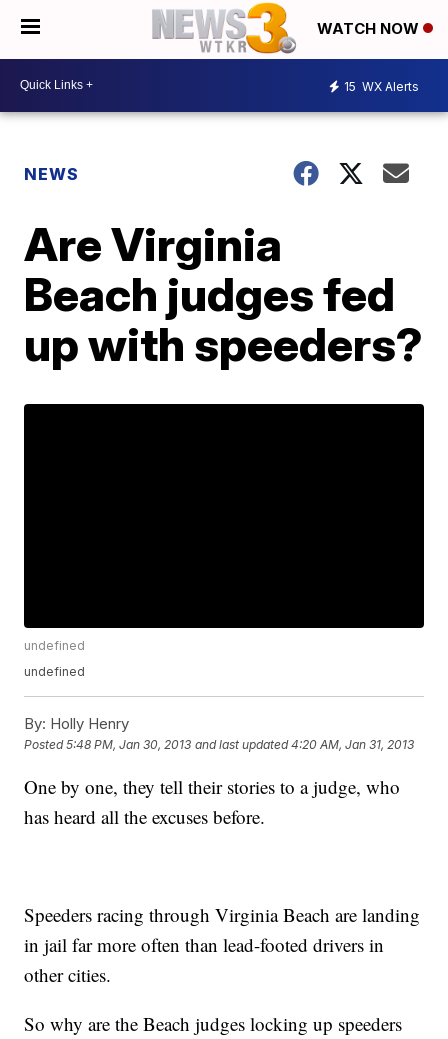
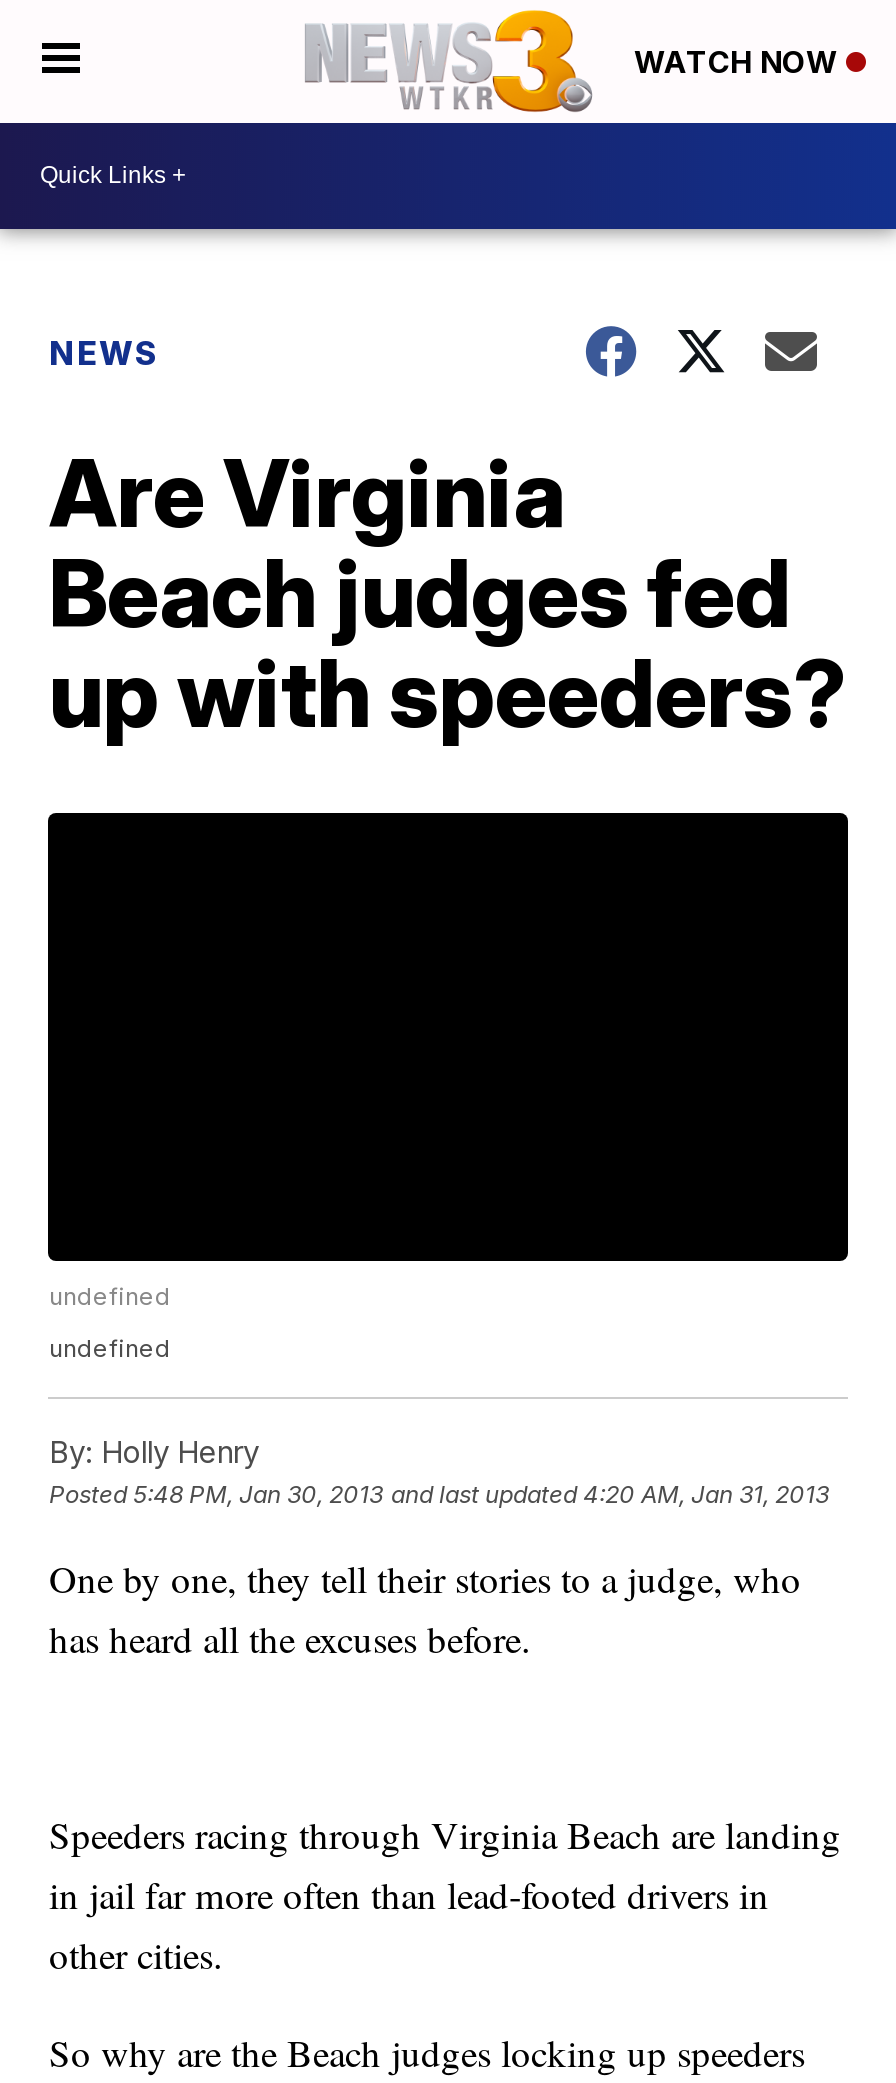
[344,79,419,94] 15 WX Alerts -> none

